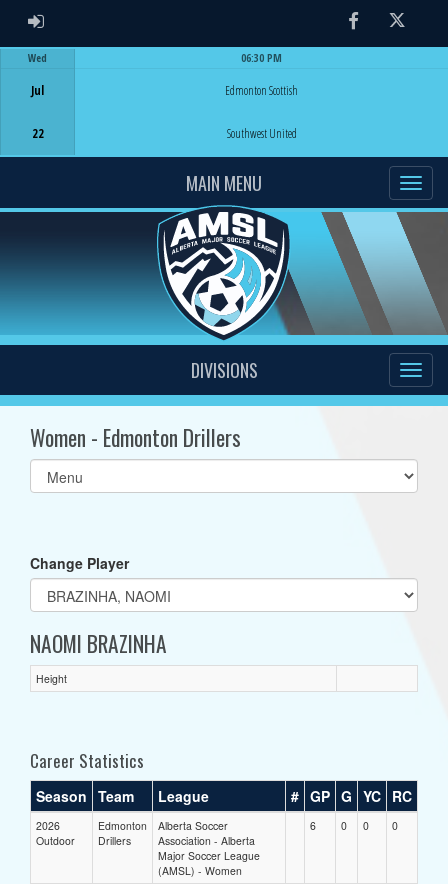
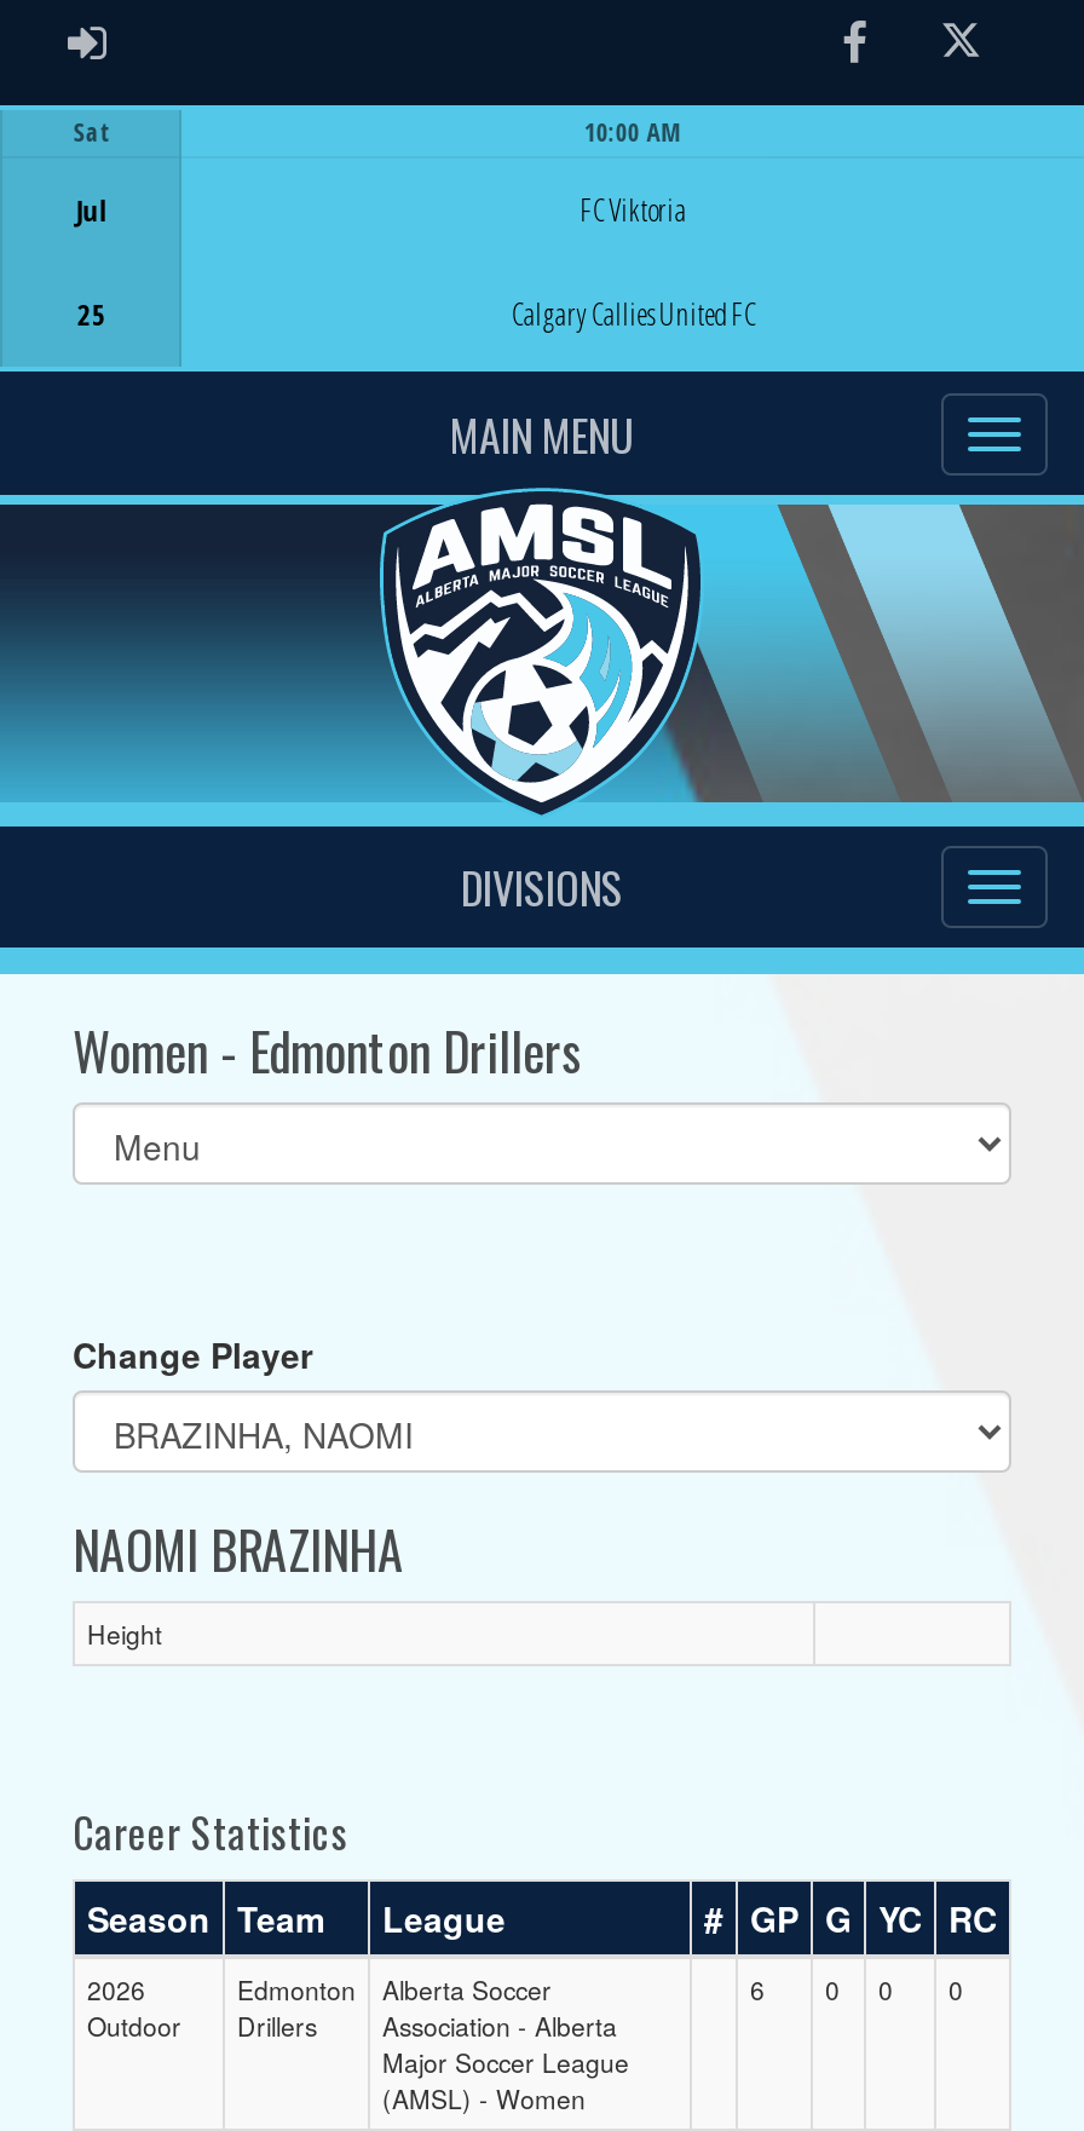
[28,51,47,65] Wed -> [73,115,109,149] Sat
[241,51,282,65] 06:30 PM -> [584,115,683,149] 10:00 AM
[225,82,298,98] Edmonton Scottish -> [580,190,686,231] FC Viktoria
[32,125,44,141] 22 -> [77,294,106,333] 25
[227,125,297,141] Southwest United -> [511,294,755,335] Calgary Callies United FC

